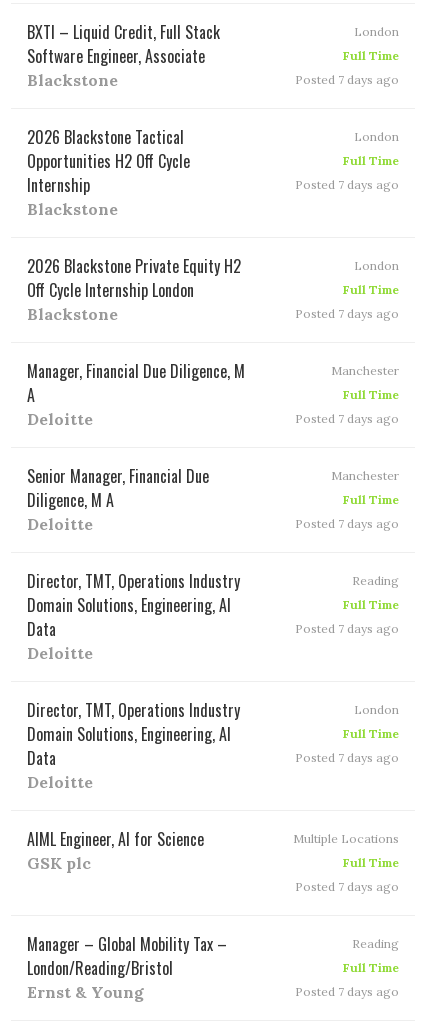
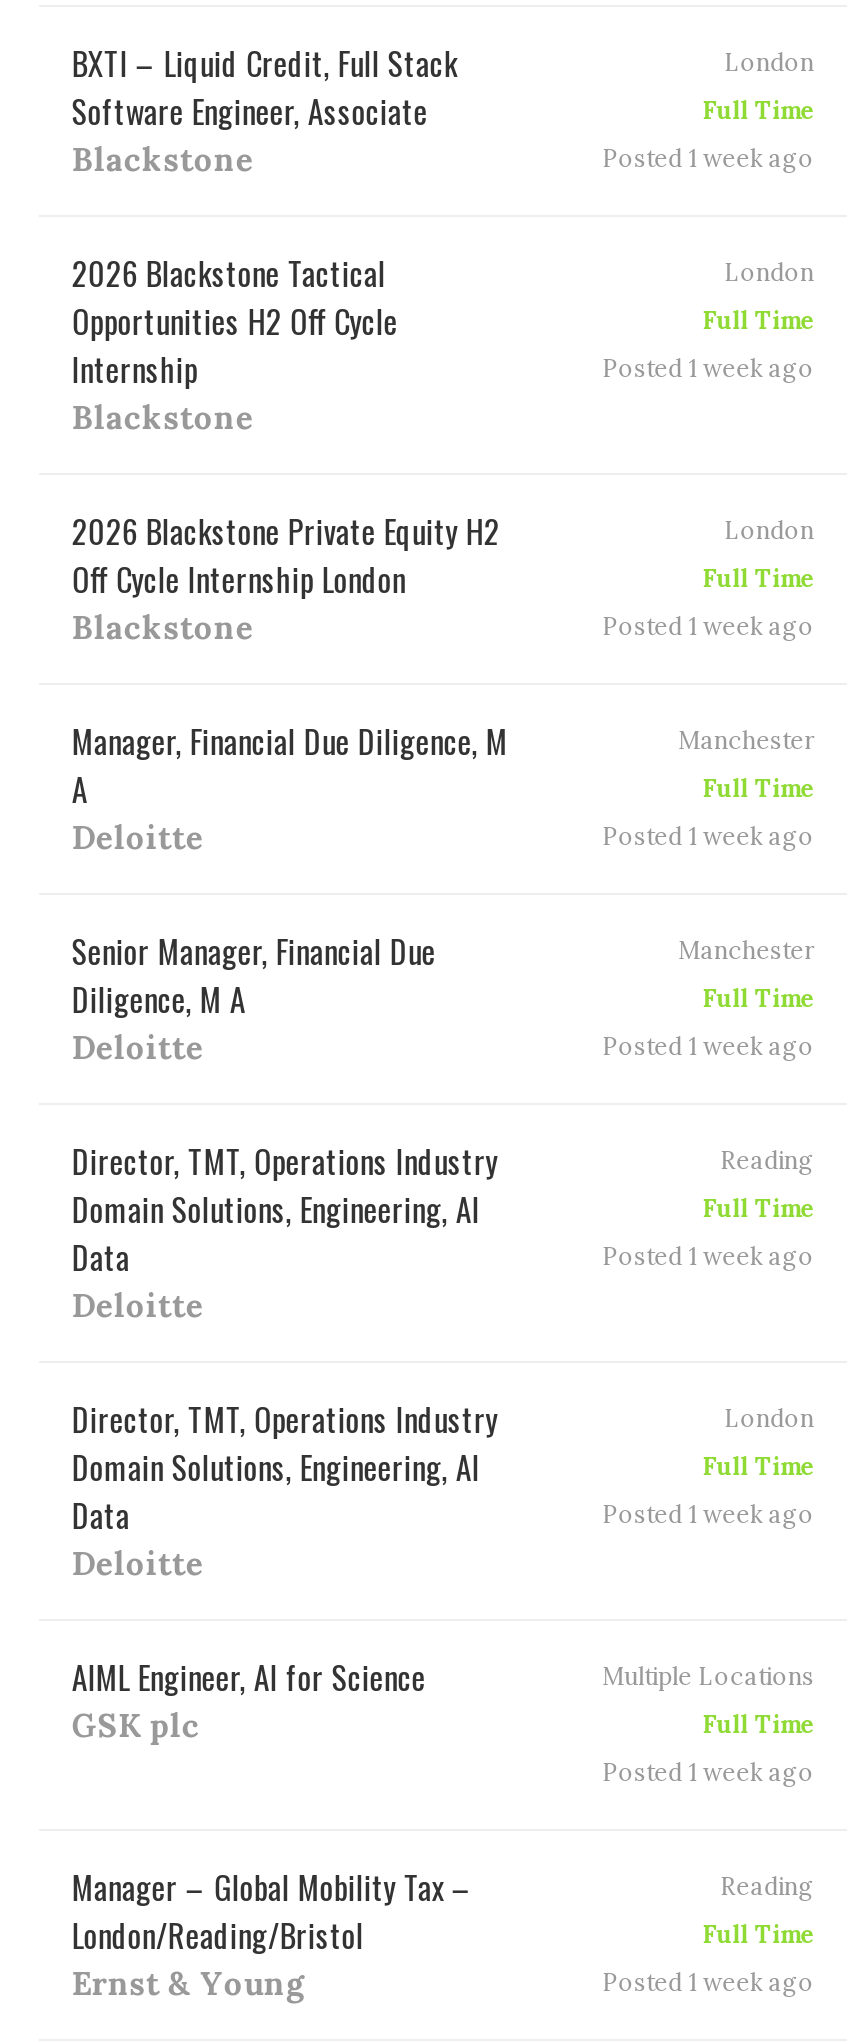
[295,71,399,86] Posted 7 days ago -> [602,142,814,172] Posted 1 week ago
[295,176,399,191] Posted 7 days ago -> [602,352,814,382] Posted 1 week ago
[295,305,399,320] Posted 7 days ago -> [602,610,814,640] Posted 1 week ago
[295,410,399,425] Posted 7 days ago -> [602,820,814,850] Posted 1 week ago
[295,515,399,530] Posted 7 days ago -> [602,1030,814,1060] Posted 1 week ago
[295,620,399,635] Posted 7 days ago -> [602,1240,814,1270] Posted 1 week ago
[295,749,399,764] Posted 7 days ago -> [602,1498,814,1528] Posted 1 week ago
[295,878,399,893] Posted 7 days ago -> [602,1756,814,1786] Posted 1 week ago
[295,983,399,998] Posted 7 days ago -> [602,1966,814,1996] Posted 1 week ago

